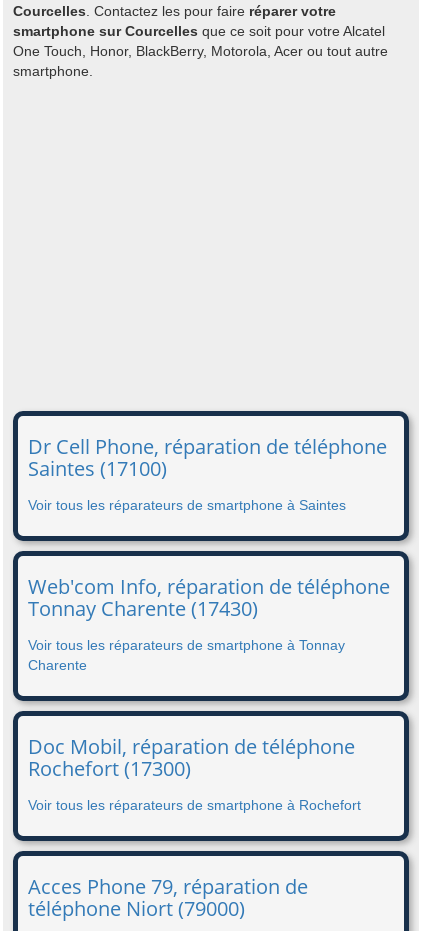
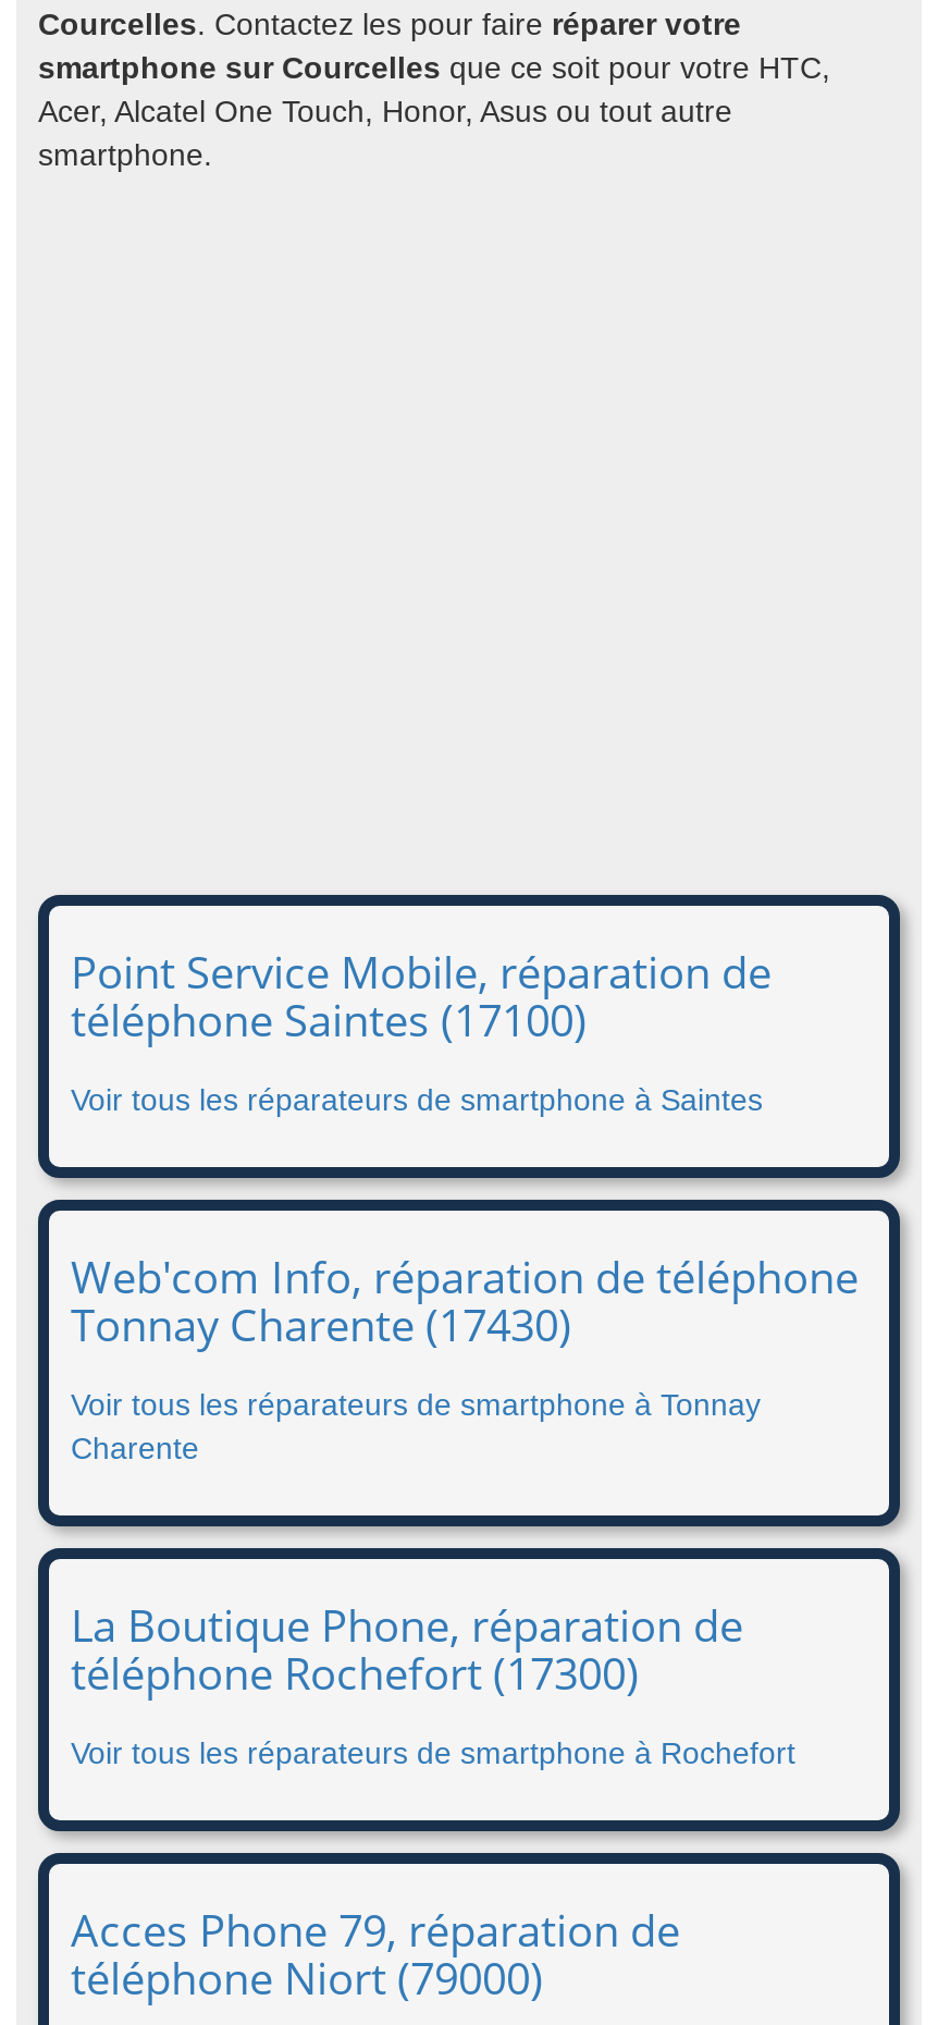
[13,23,385,39] smartphone sur Courcelles que ce soit pour votre Alcatel -> [38,50,830,85] smartphone sur Courcelles que ce soit pour votre HTC,
[13,43,388,59] One Touch, Honor, BlackBerry, Motorola, Acer ou tout autre -> [38,94,732,128] Acer, Alcatel One Touch, Honor, Asus ou tout autre
[28,433,387,482] Dr Cell Phone, réparation de téléphone | Saintes (17100) -> [71,943,772,1050] Point Service Mobile, réparation de | téléphone Saintes (17100)
[28,733,355,782] Doc Mobil, réparation de téléphone | Rochefort (17300) -> [71,1596,743,1703] La Boutique Phone, réparation de | téléphone Rochefort (17300)

